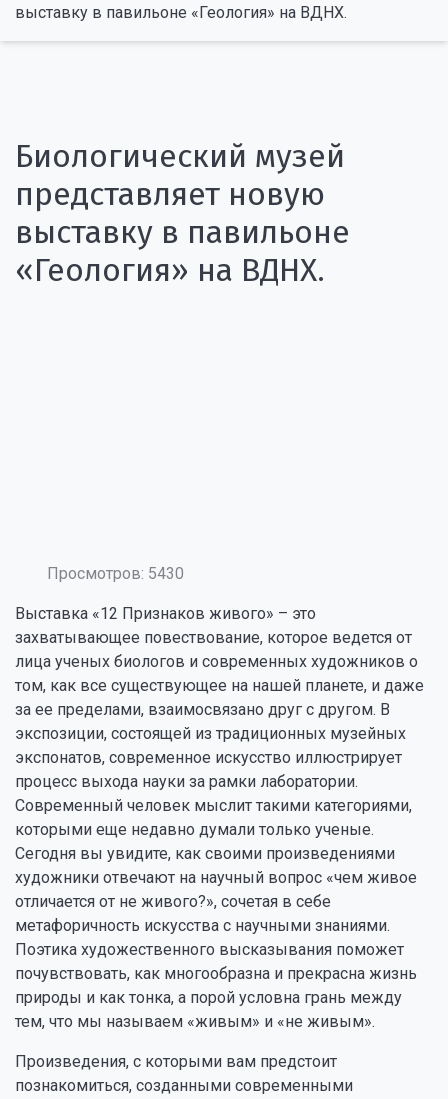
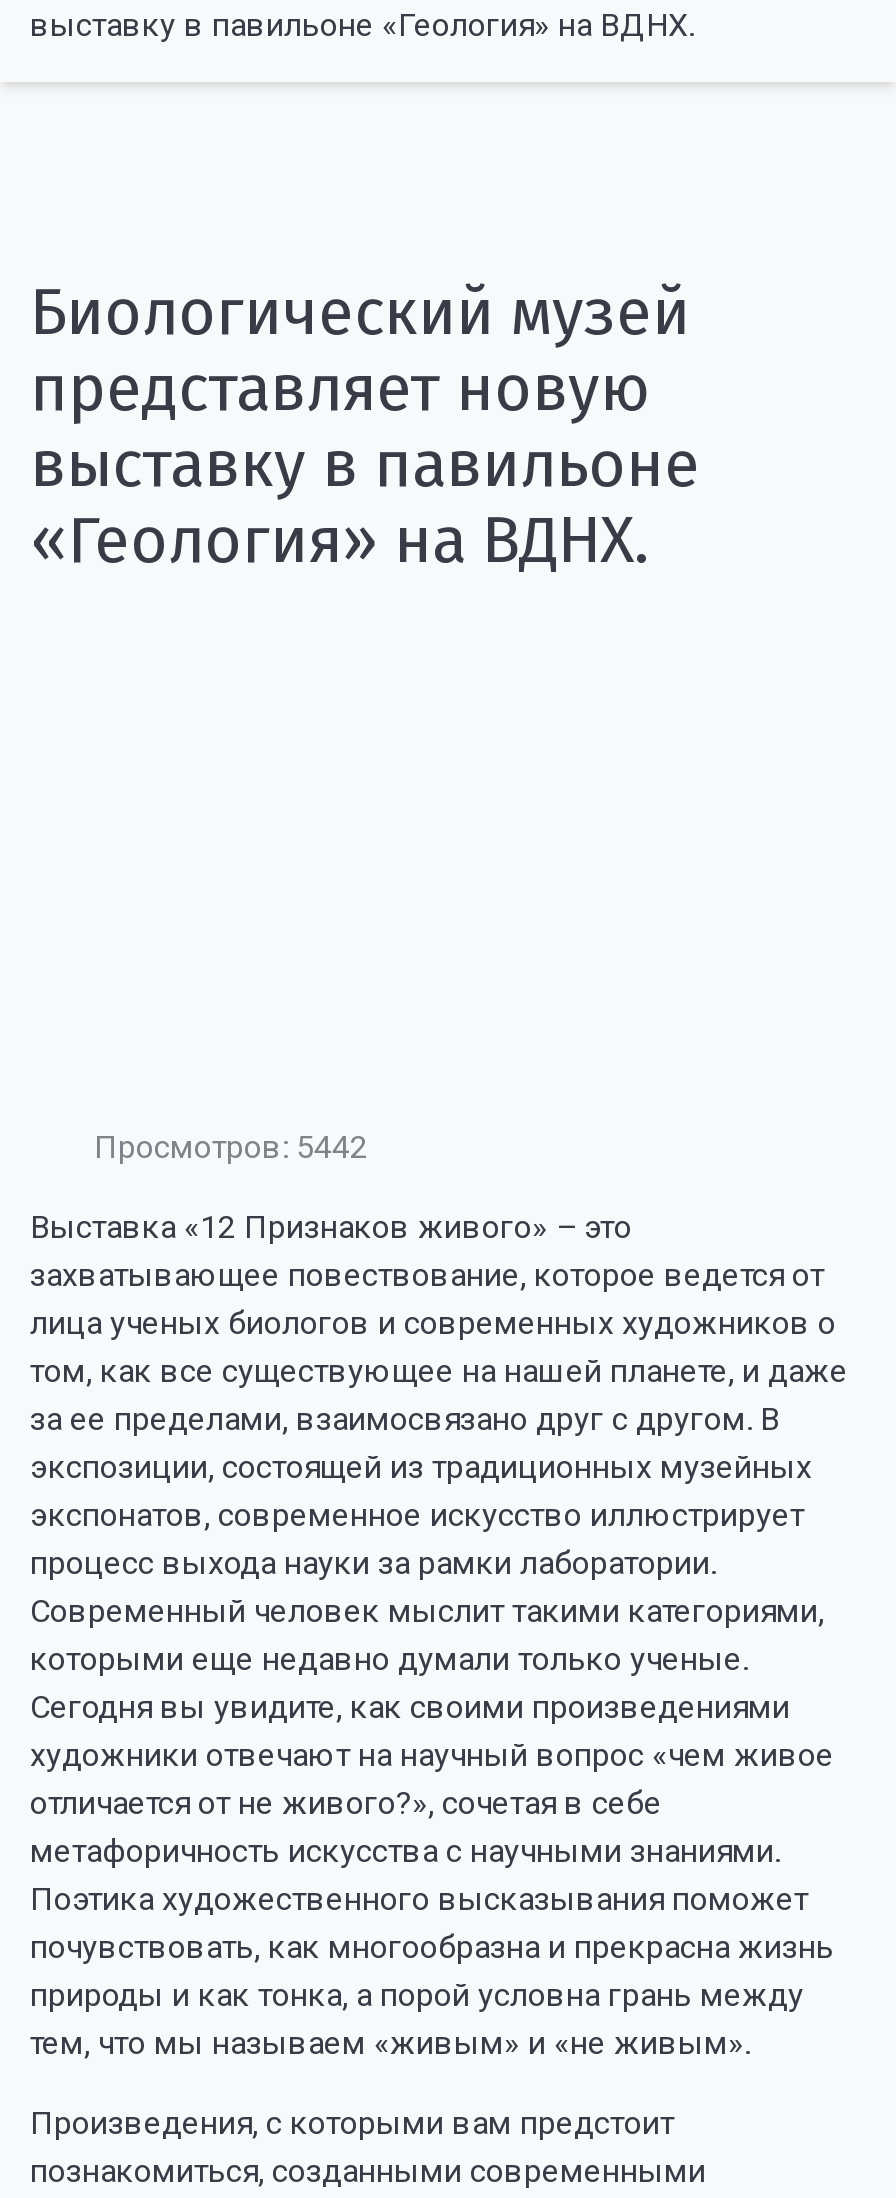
[43,564,184,583] Просмотров: 5430 -> [86,1128,368,1166] Просмотров: 5442

